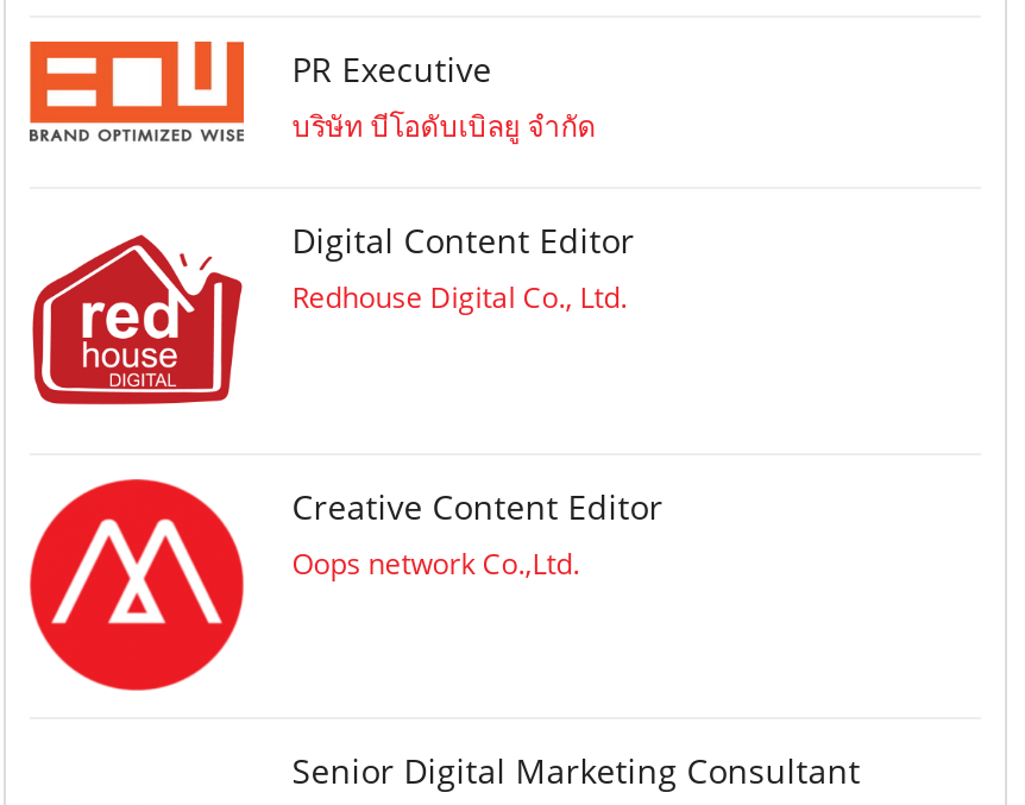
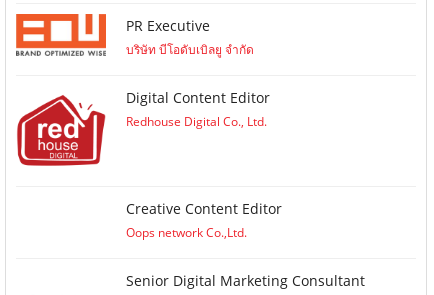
[27,477,246,693] [image] -> none

